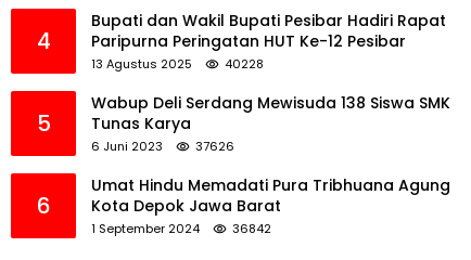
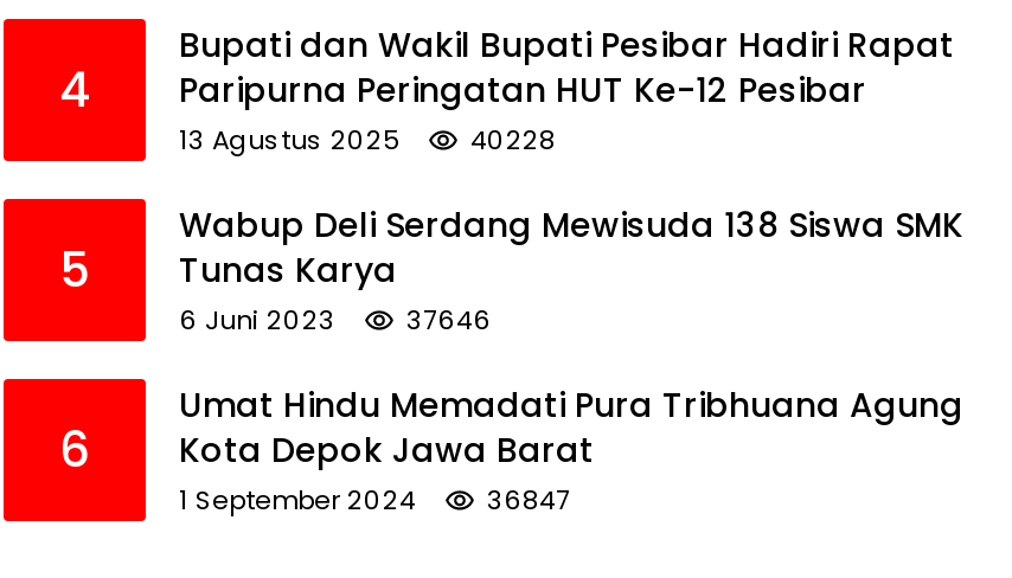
[91,137,234,155] 6 Juni 2023 37626 -> [179,300,492,338] 6 Juni 2023 37646
[91,220,271,237] 1 September 2024 36842 -> [179,480,570,518] 1 September 2024 36847

